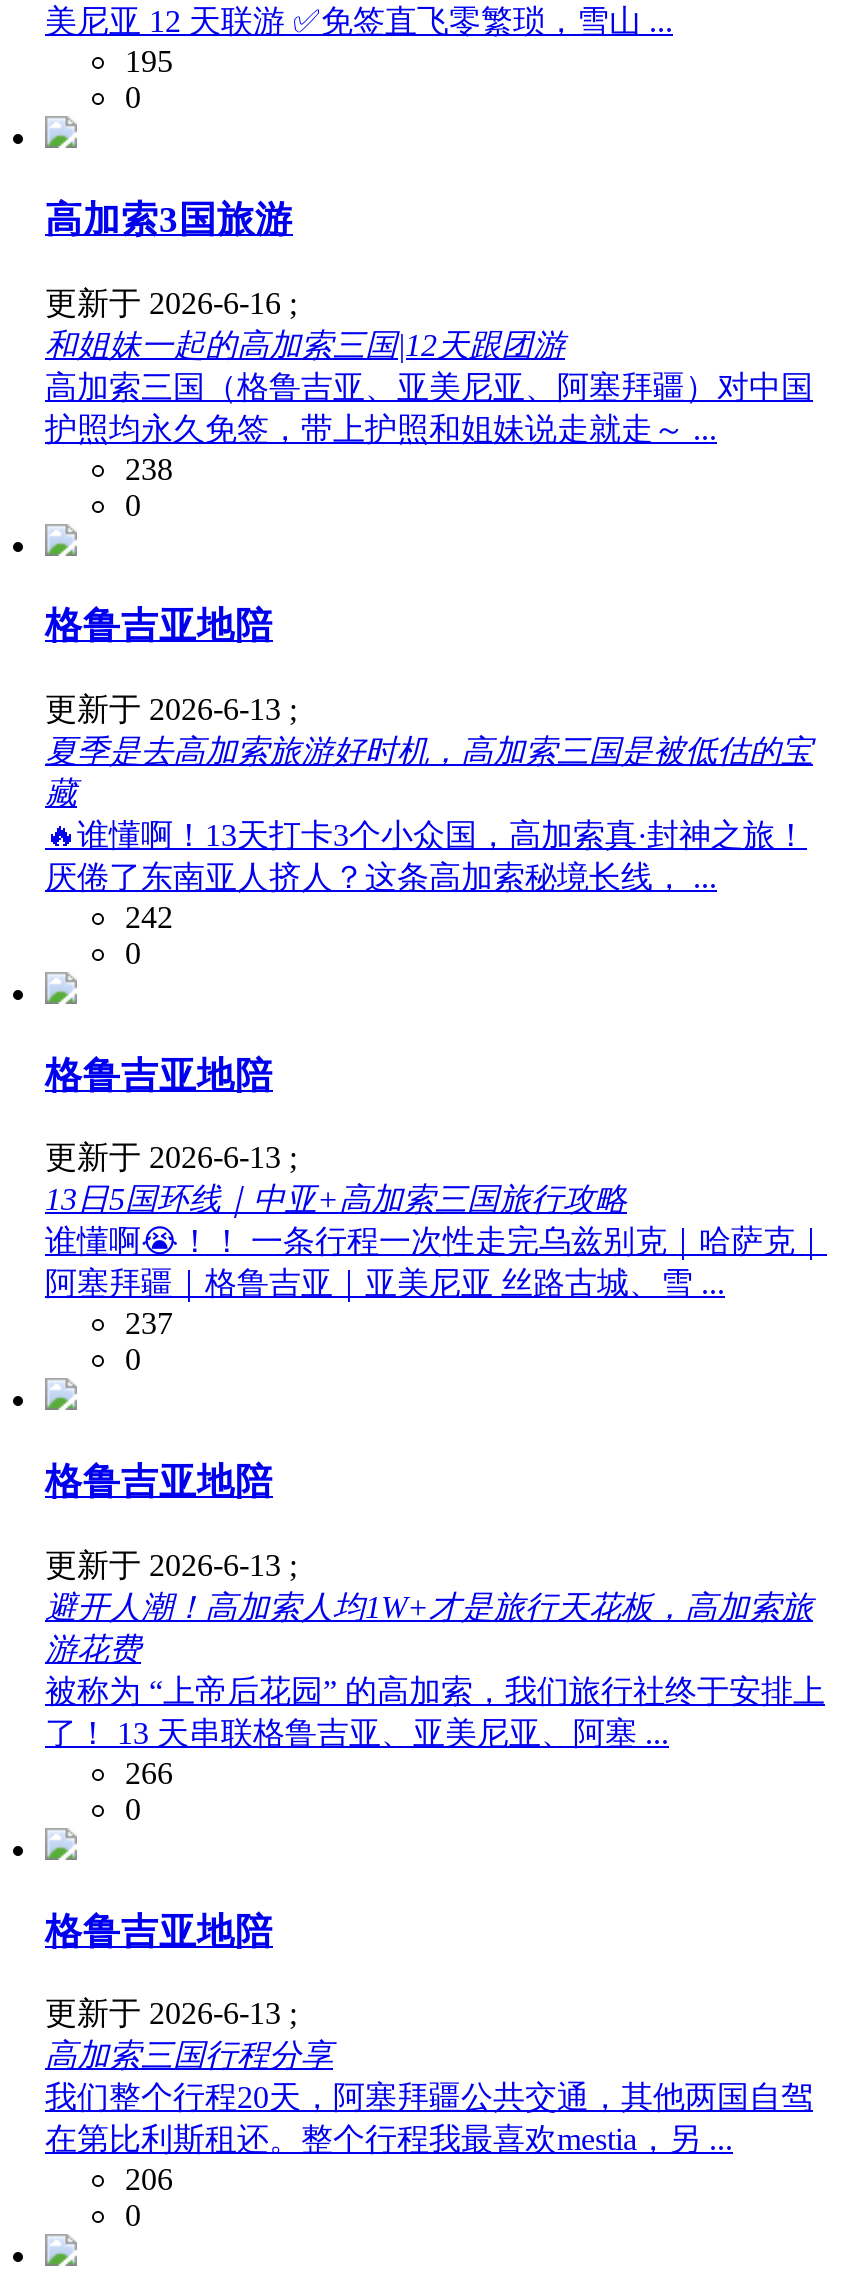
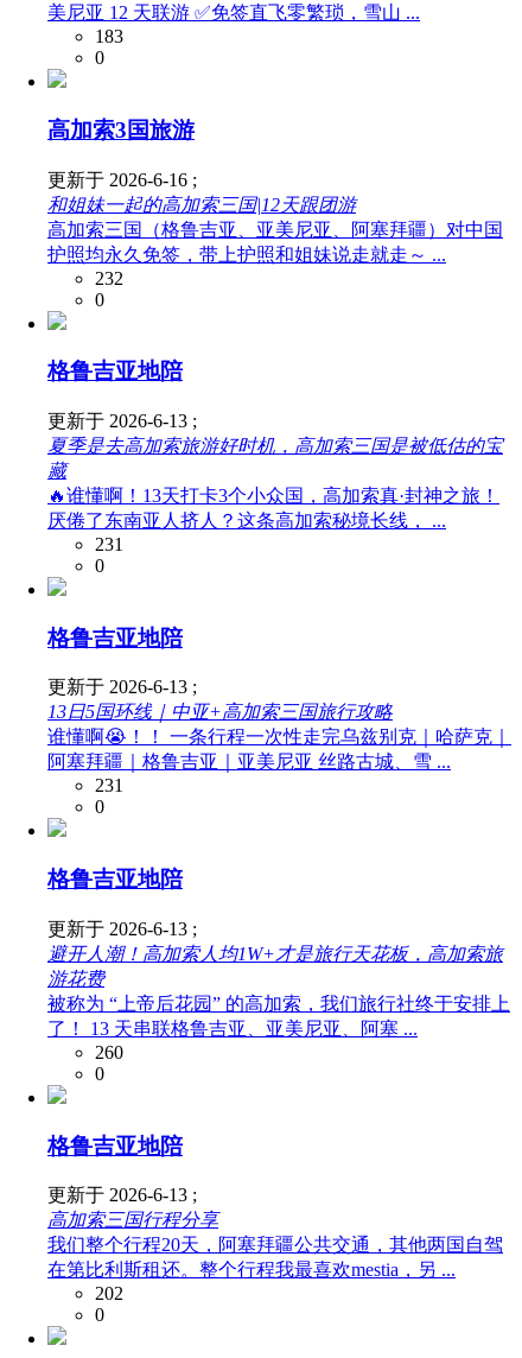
[125,44,173,78] 195 -> [95,26,123,46] 183
[125,451,173,485] 238 -> [95,268,123,288] 232
[125,900,173,934] 242 -> [95,534,123,554] 231
[125,1307,173,1341] 237 -> [95,776,123,796] 231
[125,1756,173,1790] 266 -> [95,1042,123,1062] 260
[125,2163,173,2197] 206 -> [95,1284,123,1304] 202

